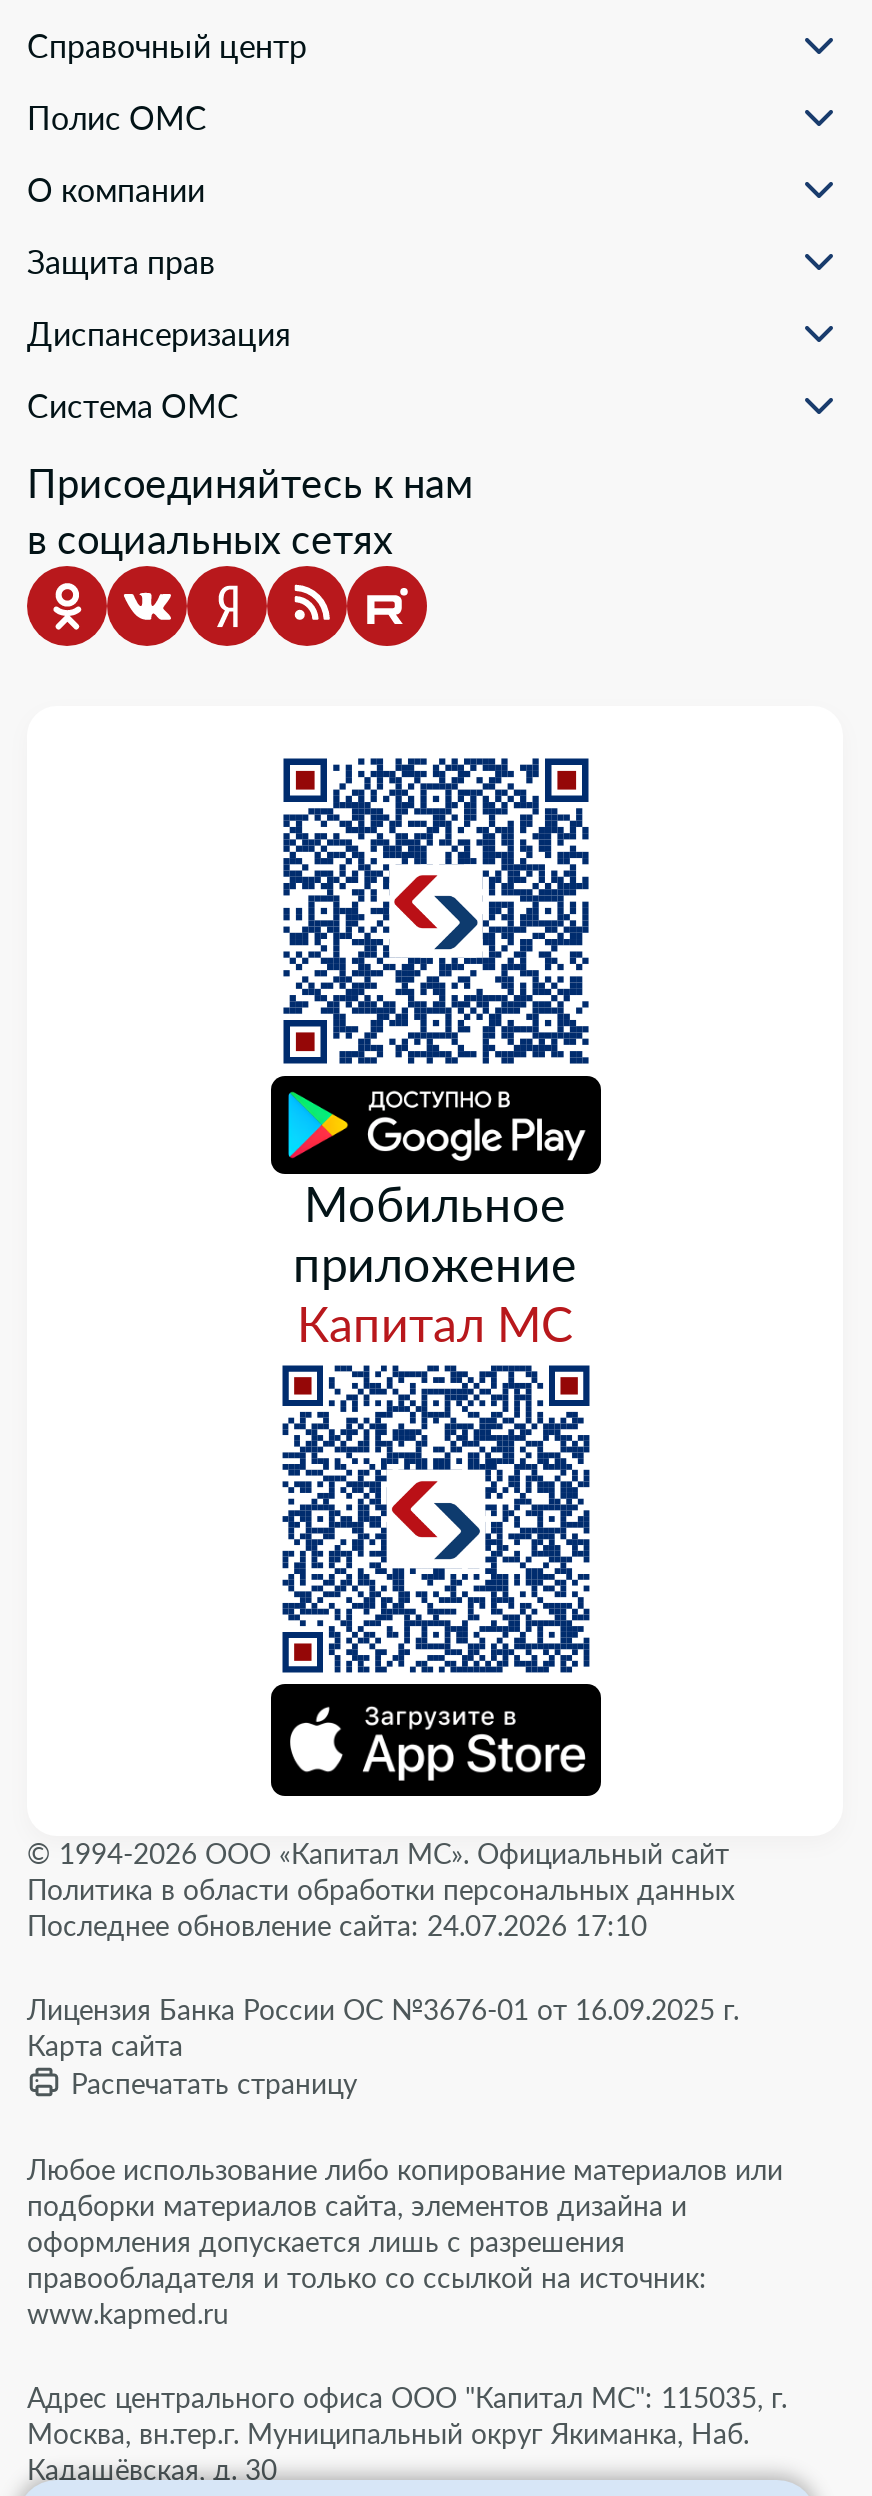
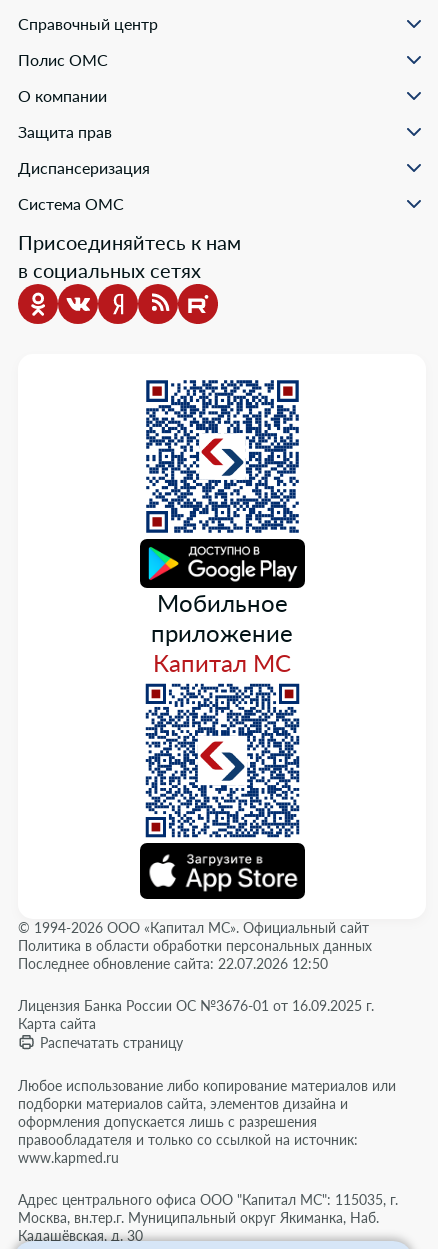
[27,1908,647,1942] Последнее обновление сайта: 24.07.2026 17:10 -> [18,955,328,972] Последнее обновление сайта: 22.07.2026 12:50

